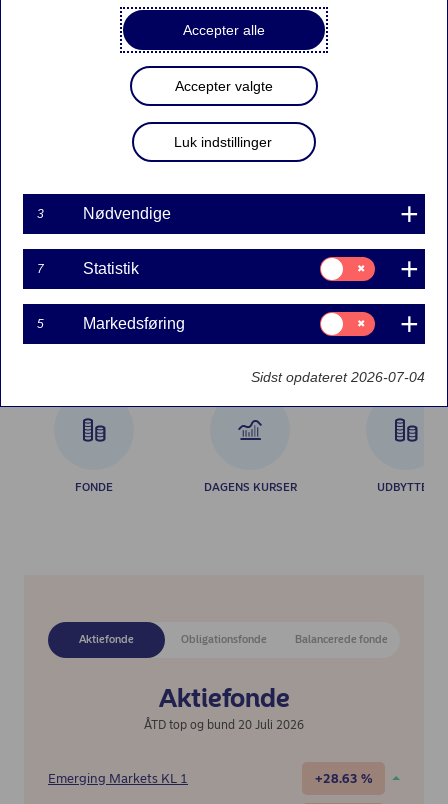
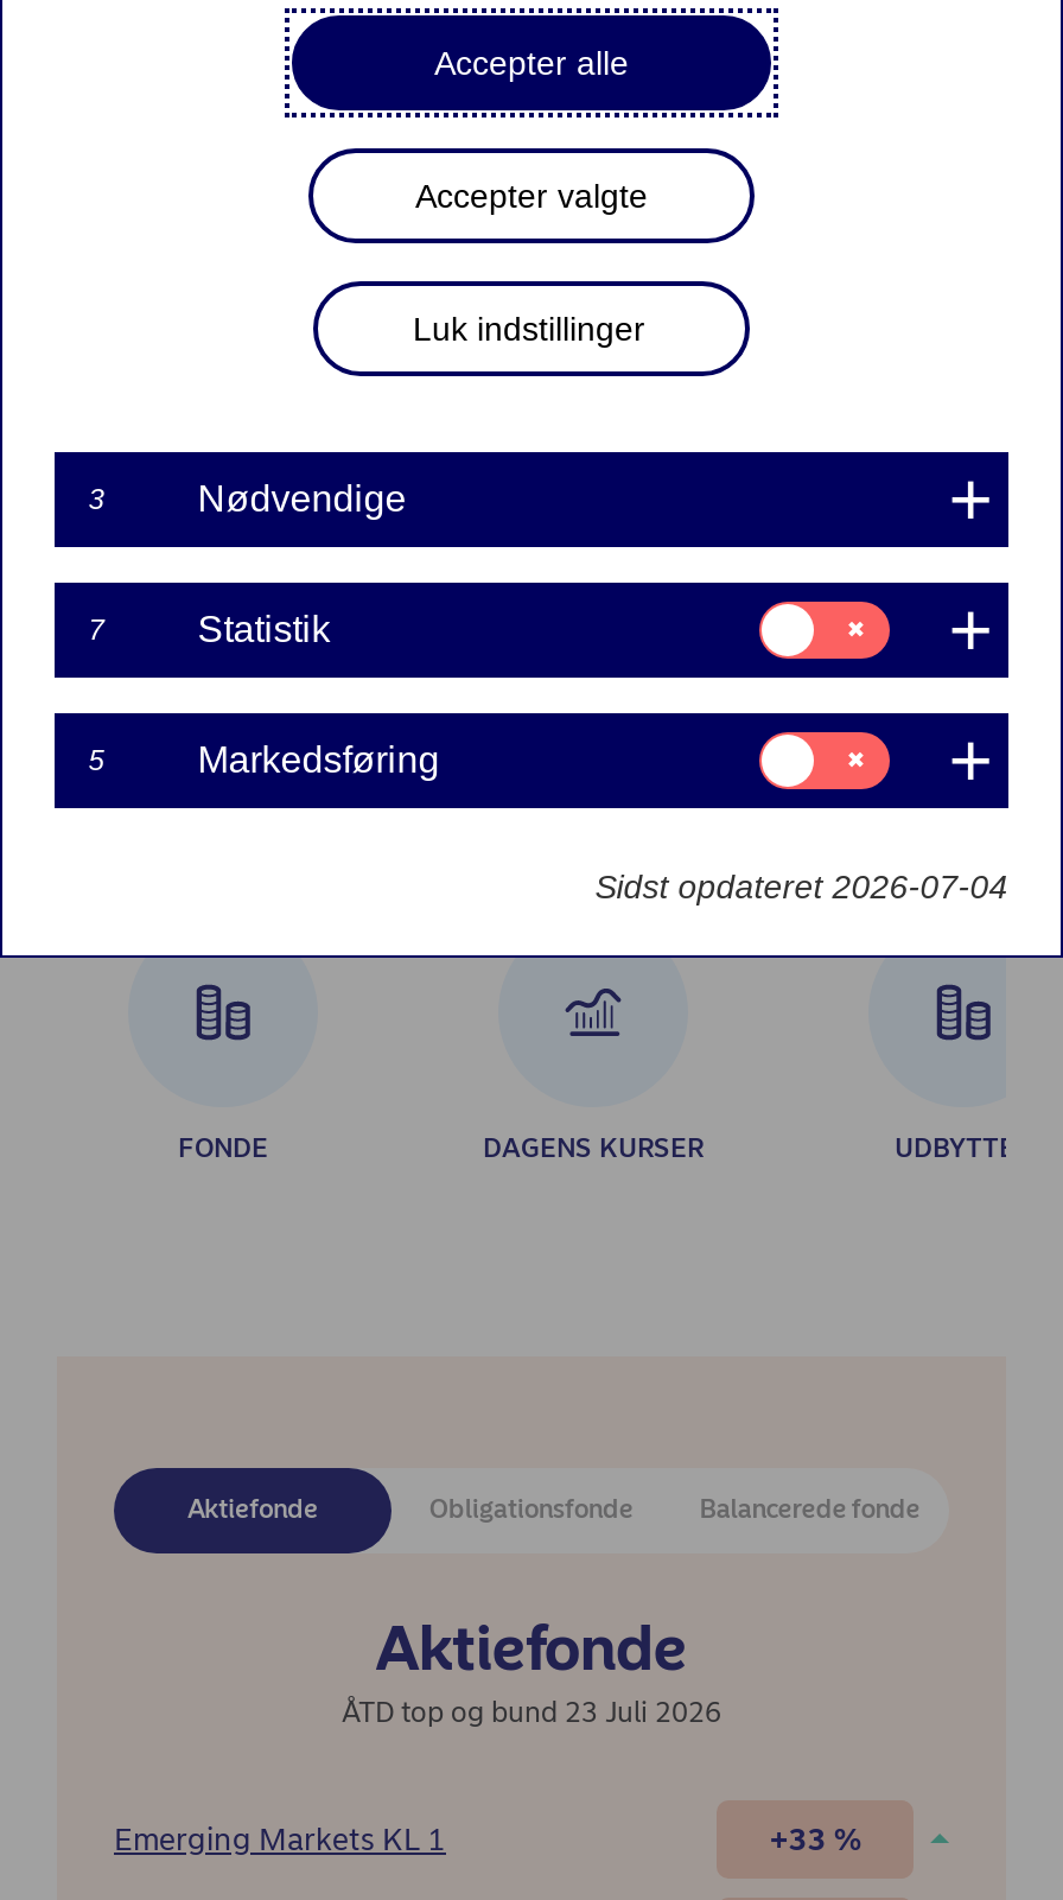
[144,718,304,732] ÅTD top og bund 20 Juli 2026 -> [342,1695,721,1728] ÅTD top og bund 23 Juli 2026
[315,771,373,786] +28.63 % -> [770,1821,863,1856] +33 %

